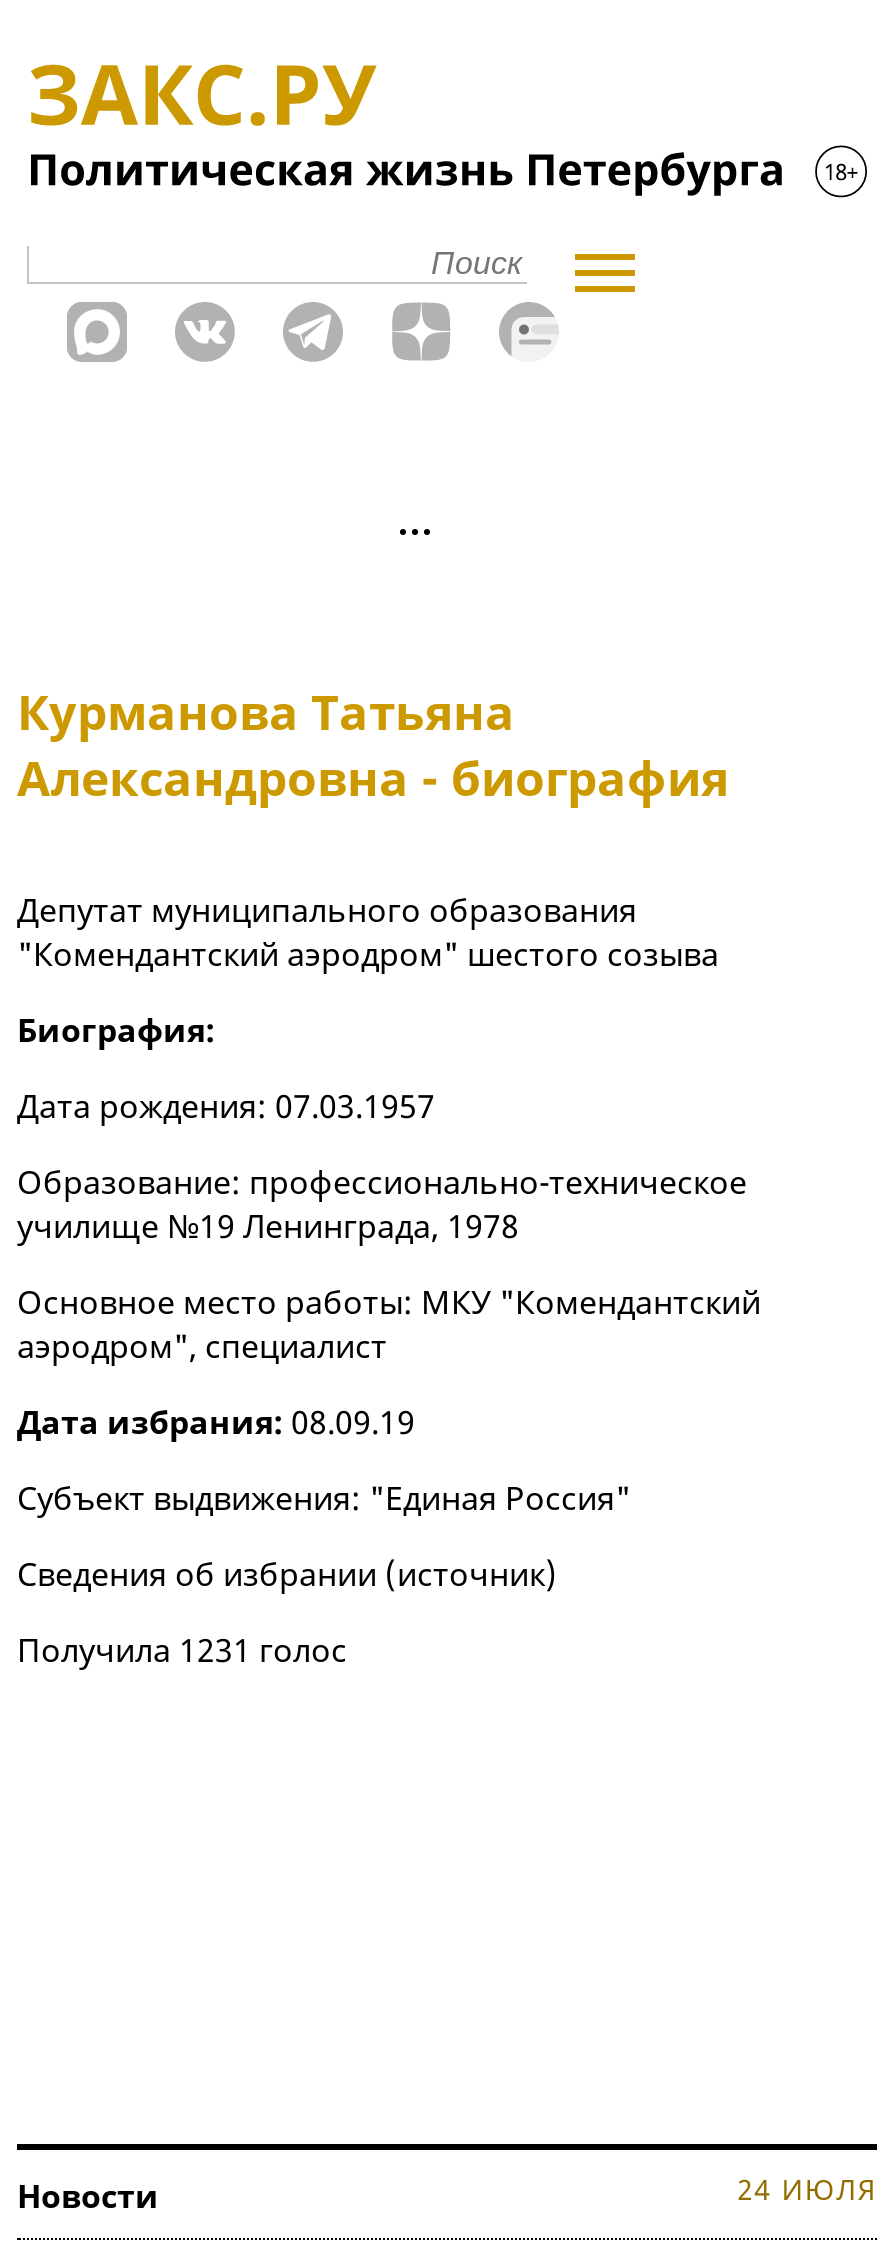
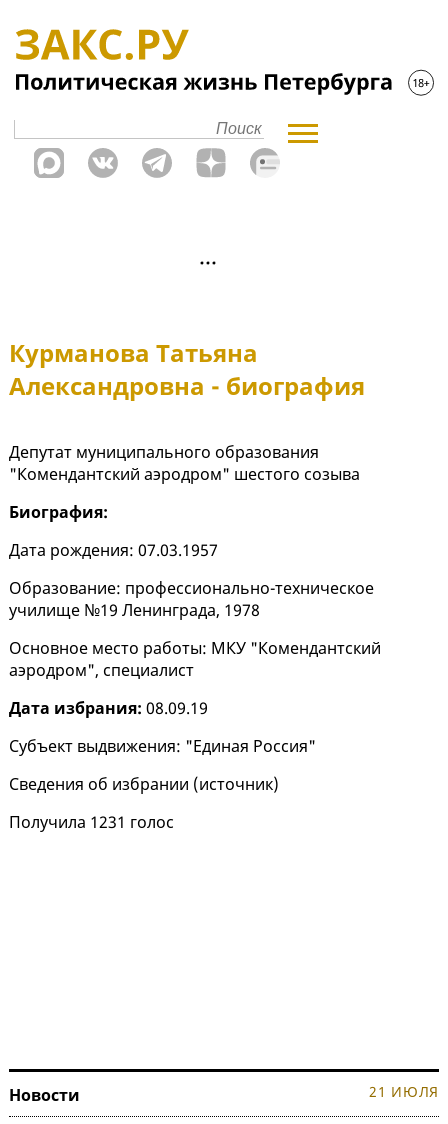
[737,2170,877,2208] 24 ИЮЛЯ -> [369,1082,439,1101] 21 ИЮЛЯ

